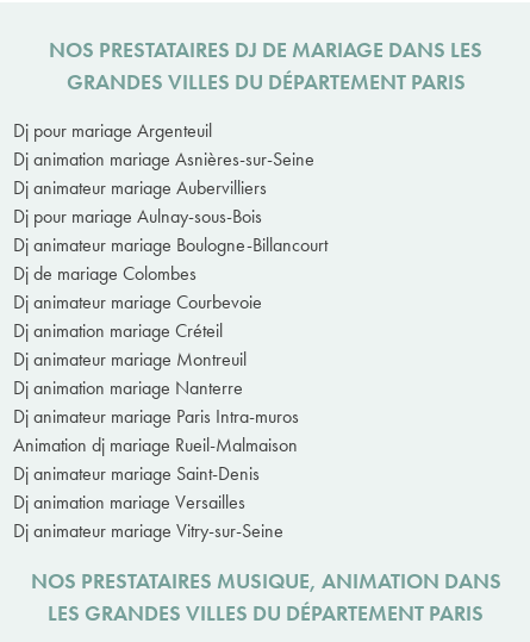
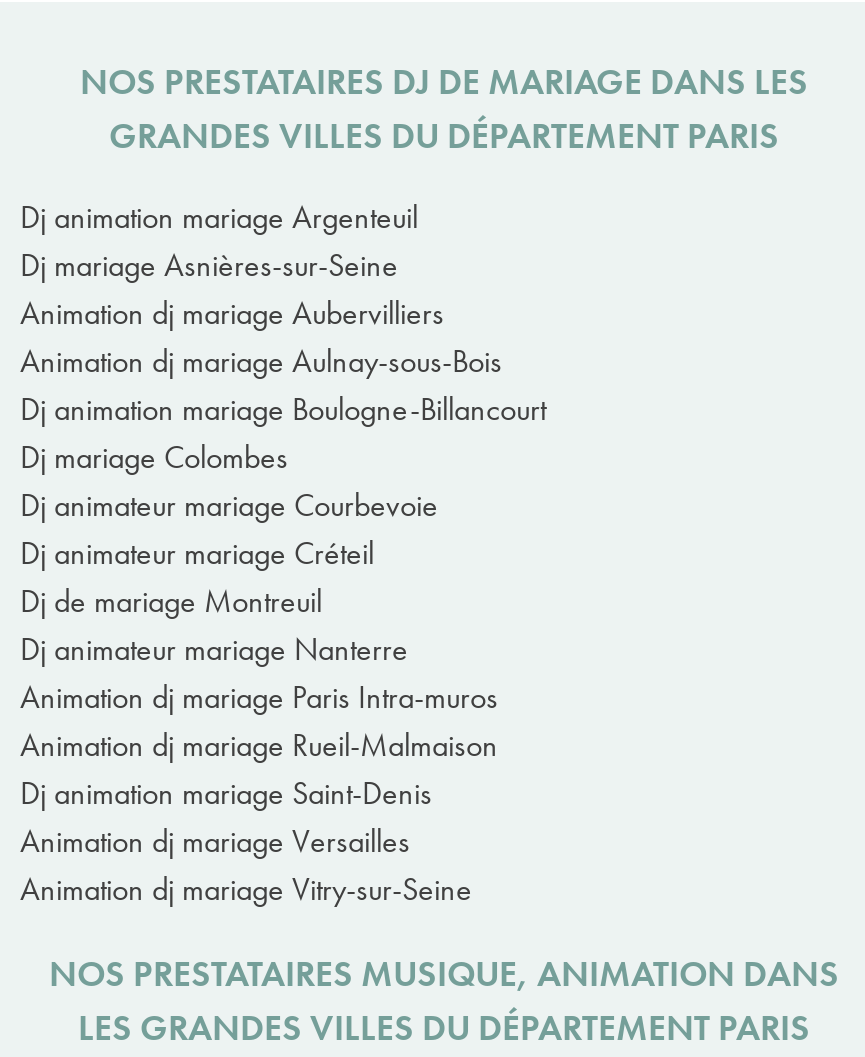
[13,118,328,286] Dj pour mariage Argenteuil | Dj animation mariage Asnières-sur-Seine | Dj animateur mariage Aubervilliers | Dj pour mariage Aulnay-sous-Bois | Dj animateur mariage Boulogne-Billancourt | Dj de mariage Colombes -> [20,195,546,477] Dj animation mariage Argenteuil | Dj mariage Asnières-sur-Seine | Animation dj mariage Aubervilliers | Animation dj mariage Aulnay-sous-Bois | Dj animation mariage Boulogne-Billancourt | Dj mariage Colombes
[13,318,223,343] Dj animation mariage Créteil -> [20,531,374,573] Dj animateur mariage Créteil
[13,347,247,372] Dj animateur mariage Montreuil -> [20,579,322,621] Dj de mariage Montreuil
[13,375,243,400] Dj animation mariage Nanterre -> [20,627,408,669] Dj animateur mariage Nanterre
[13,404,299,429] Dj animateur mariage Paris Intra-muros -> [20,675,498,717] Animation dj mariage Paris Intra-muros
[13,461,260,486] Dj animateur mariage Saint-Denis -> [20,771,432,813] Dj animation mariage Saint-Denis
[13,490,245,515] Dj animation mariage Versailles -> [20,819,410,861] Animation dj mariage Versailles
[13,518,283,543] Dj animateur mariage Vitry-sur-Seine -> [20,867,472,909] Animation dj mariage Vitry-sur-Seine

